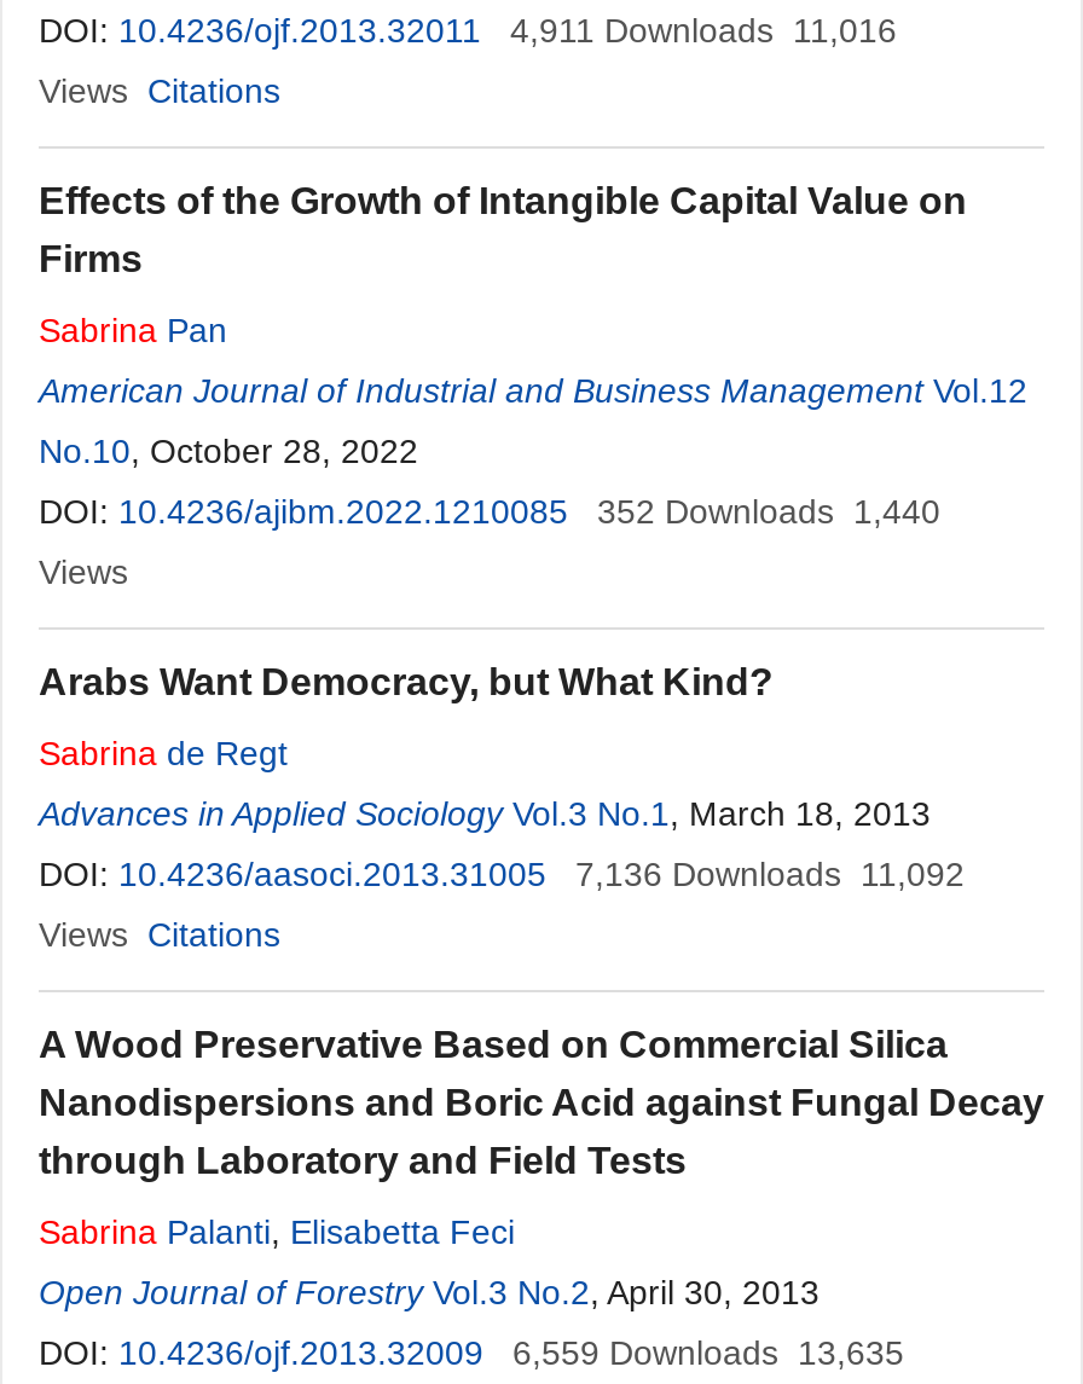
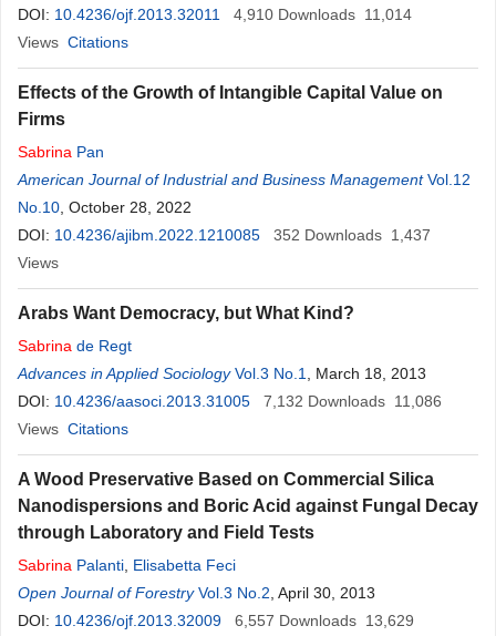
[39,11,897,50] DOI: 10.4236/ojf.2013.32011 4,911 Downloads 11,016 -> [18,6,412,23] DOI: 10.4236/ojf.2013.32011 4,910 Downloads 11,014
[39,492,940,531] DOI: 10.4236/ajibm.2022.1210085 352 Downloads 1,440 -> [18,226,431,244] DOI: 10.4236/ajibm.2022.1210085 352 Downloads 1,437
[39,855,965,893] DOI: 10.4236/aasoci.2013.31005 7,136 Downloads 11,092 -> [18,392,442,410] DOI: 10.4236/aasoci.2013.31005 7,132 Downloads 11,086
[39,1333,904,1372] DOI: 10.4236/ojf.2013.32009 6,559 Downloads 13,635 -> [18,612,414,629] DOI: 10.4236/ojf.2013.32009 6,557 Downloads 13,629

